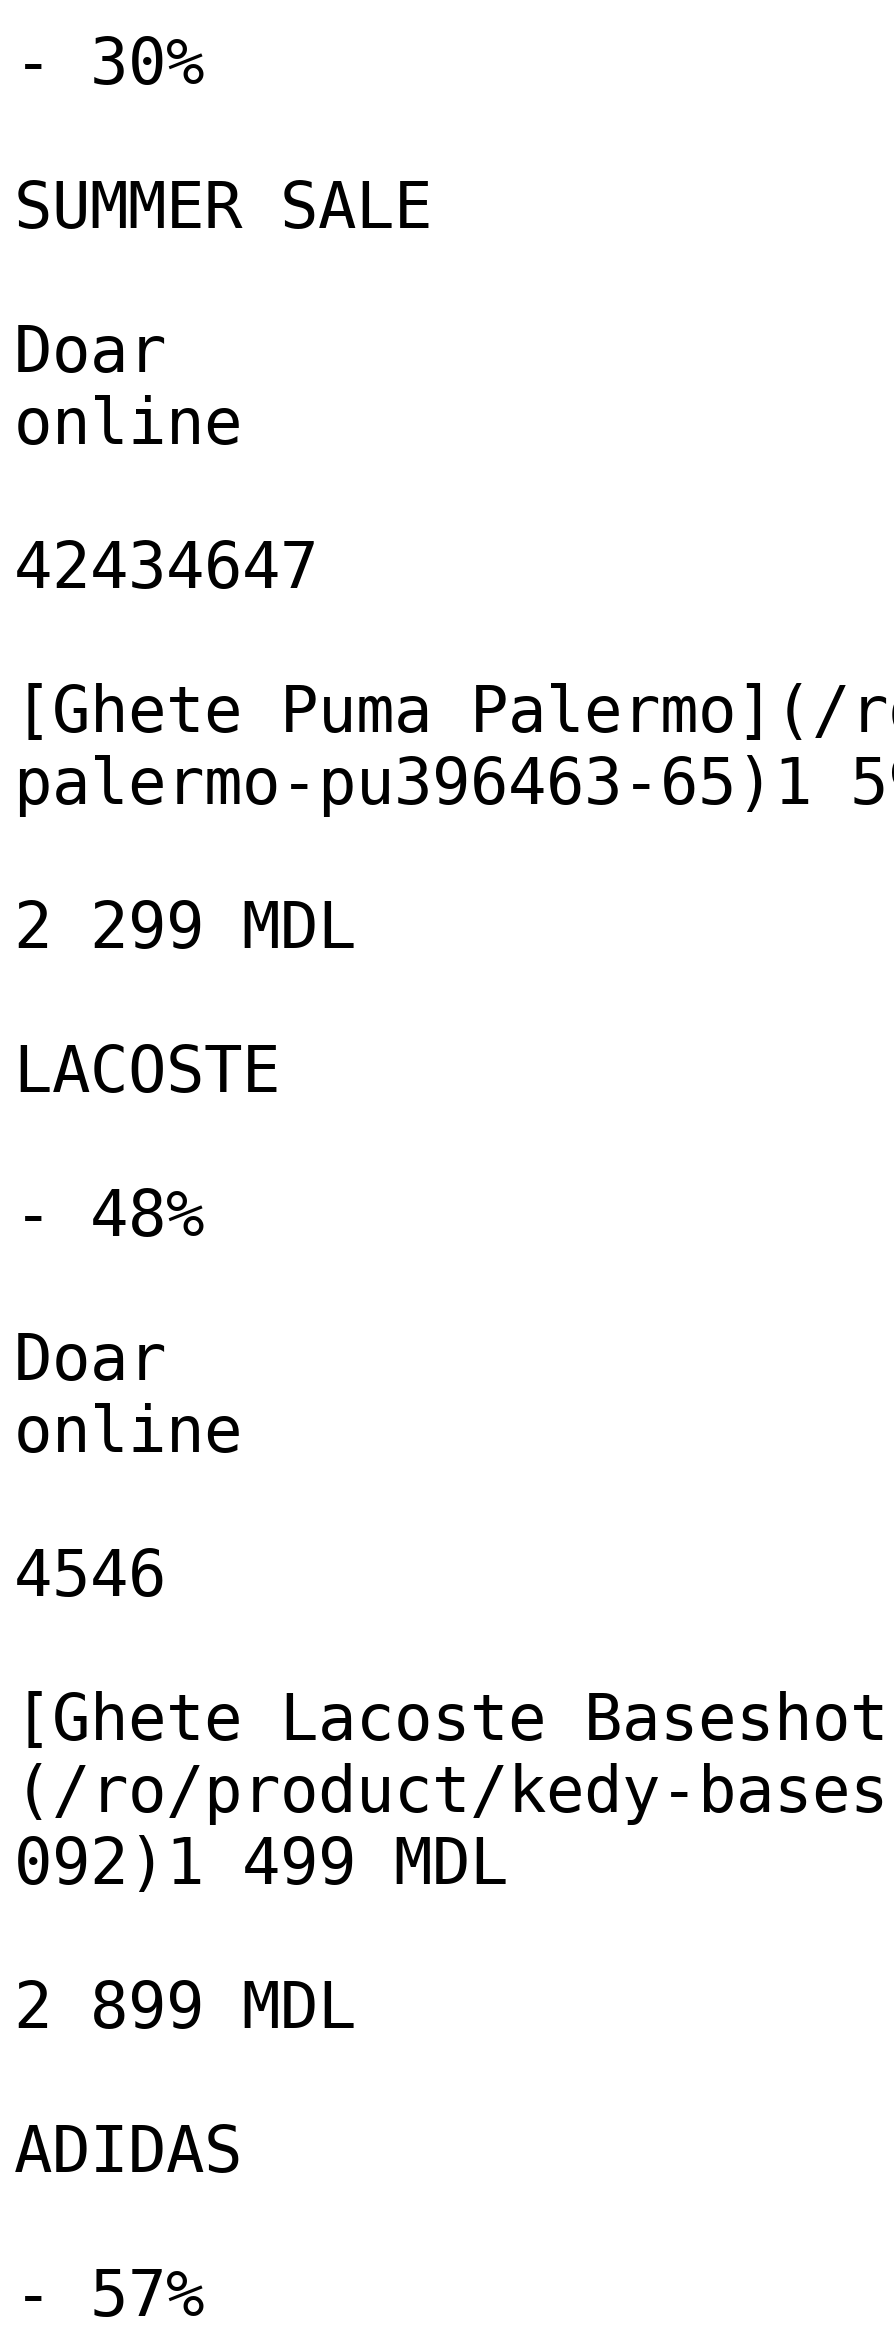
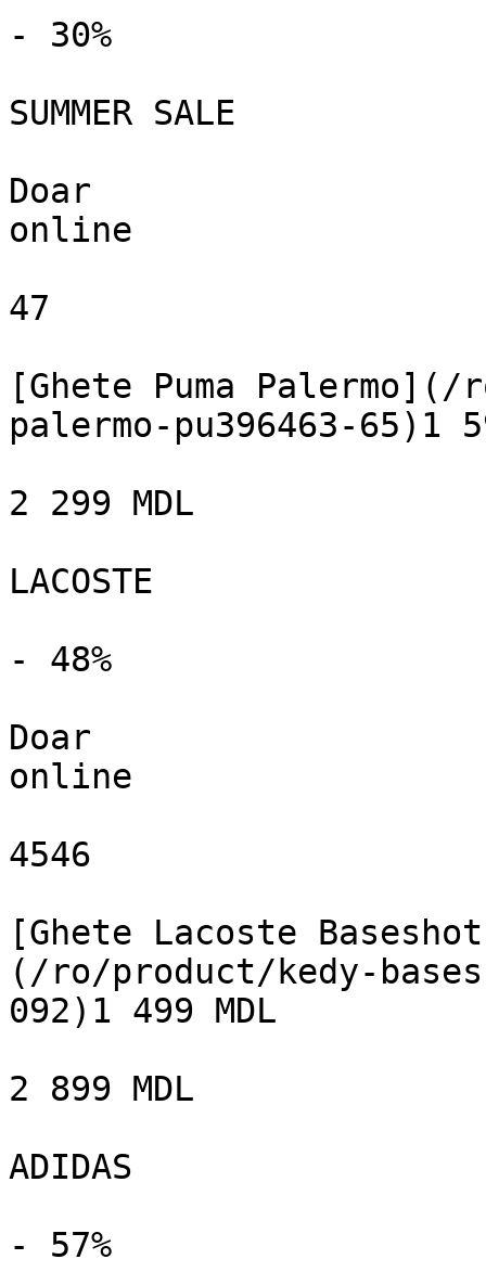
[14,530,318,602] 42434647 -> [9,288,50,327] 47

